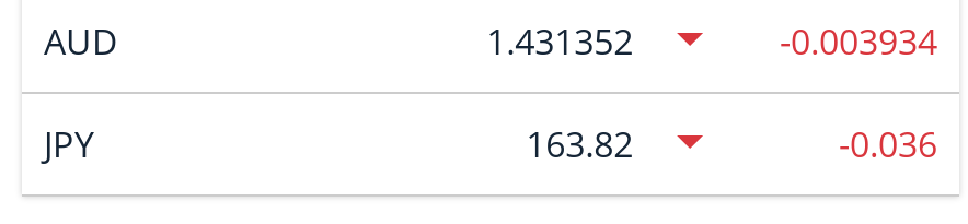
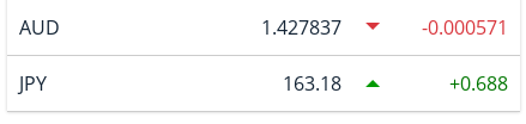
[486,18,633,66] 1.431352 -> [261,15,342,41] 1.427837
[780,18,937,66] -0.003934 -> [422,15,508,41] -0.000571
[526,121,633,169] 163.82 -> [283,71,342,97] 163.18
[839,121,937,169] -0.036 -> [460,71,508,97] 0.688

